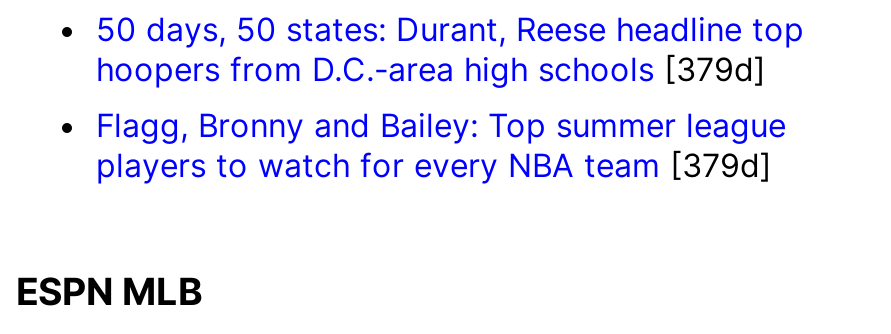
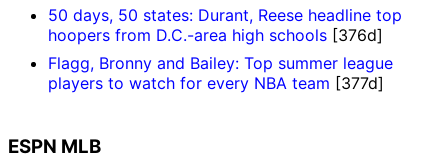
[96,49,766,89] hoopers from D.C.-area high schools [379d] -> [48,25,383,45] hoopers from D.C.-area high schools [376d]
[96,145,772,185] players to watch for every NBA team [379d] -> [48,73,384,93] players to watch for every NBA team [377d]

